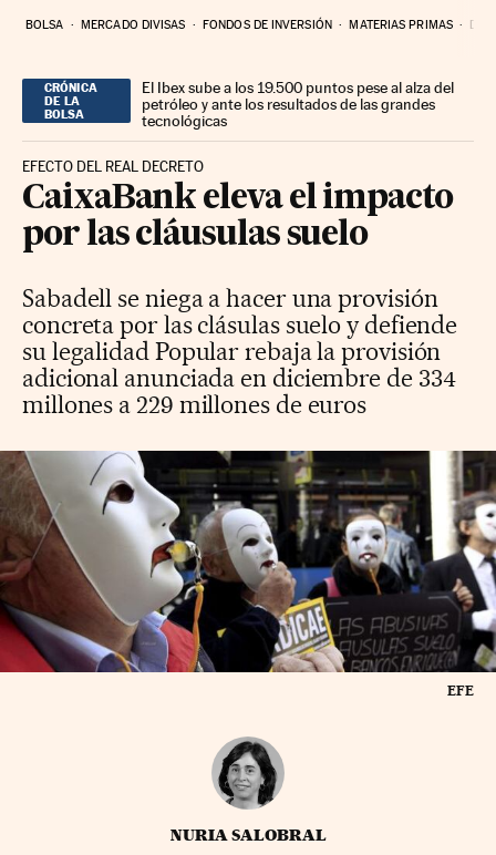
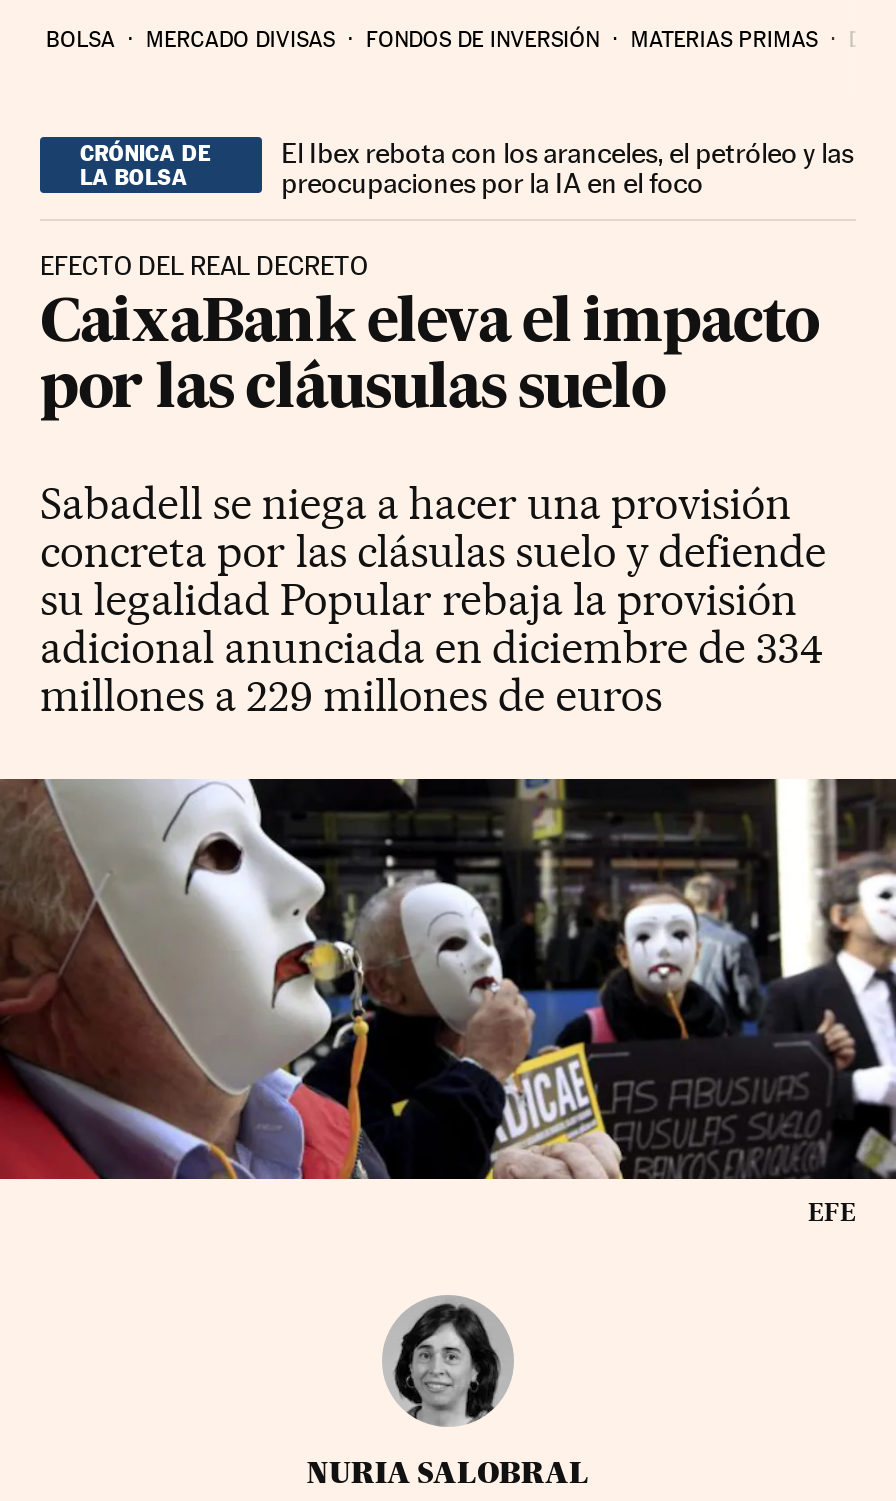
[142,78,454,129] El Ibex sube a los 19.500 puntos pese al alza del | petróleo y ante los resultados de las grandes | tecnológicas -> [281,136,853,198] El Ibex rebota con los aranceles, el petróleo y las | preocupaciones por la IA en el foco

